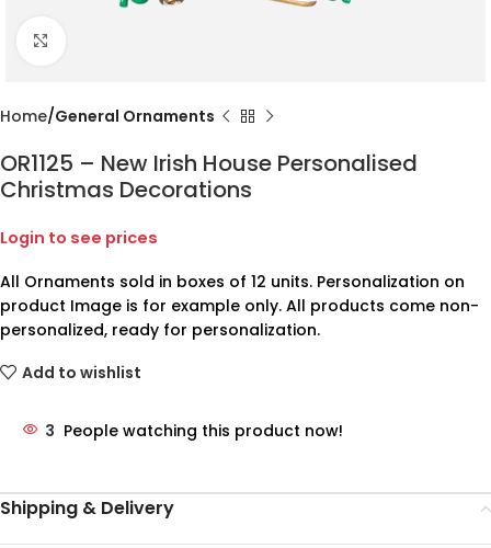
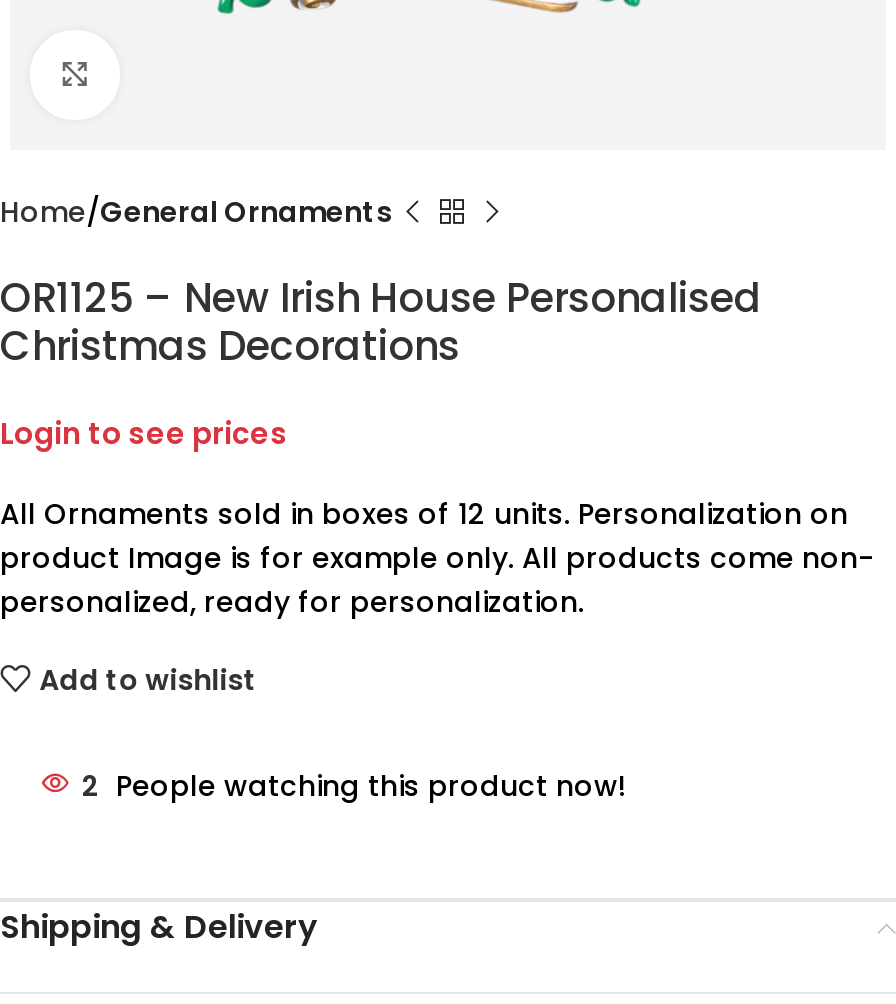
[45,420,343,442] 3 People watching this product now! -> [82,766,626,806] 2 People watching this product now!

